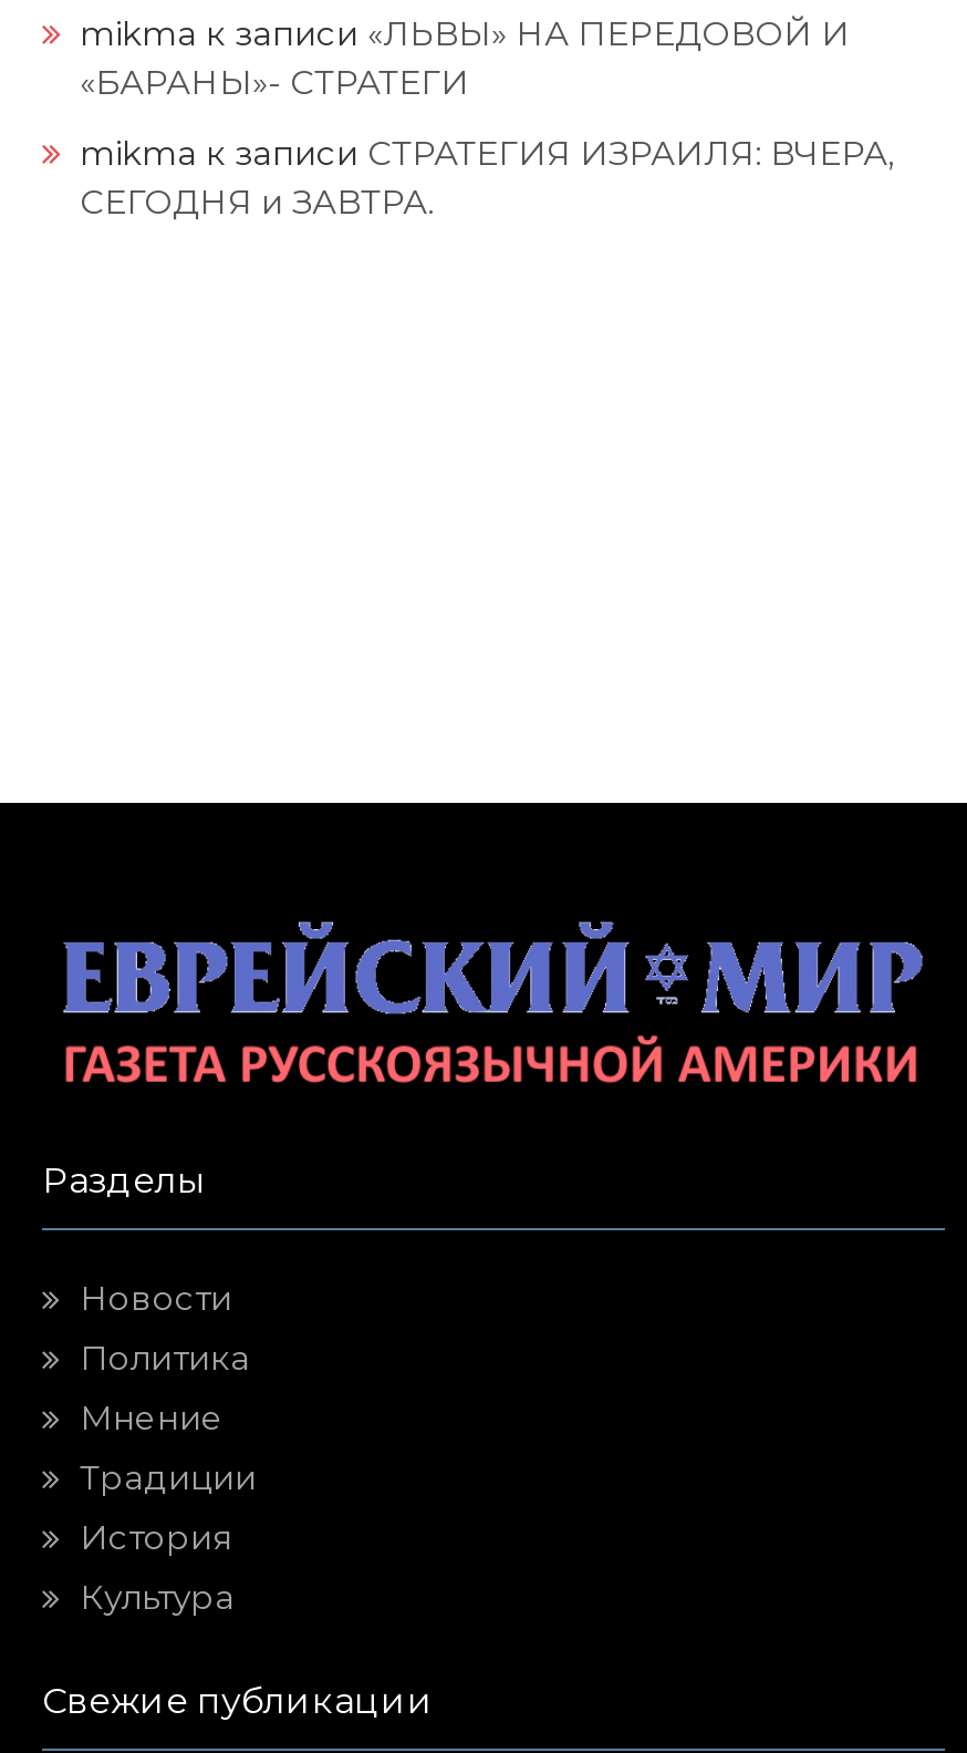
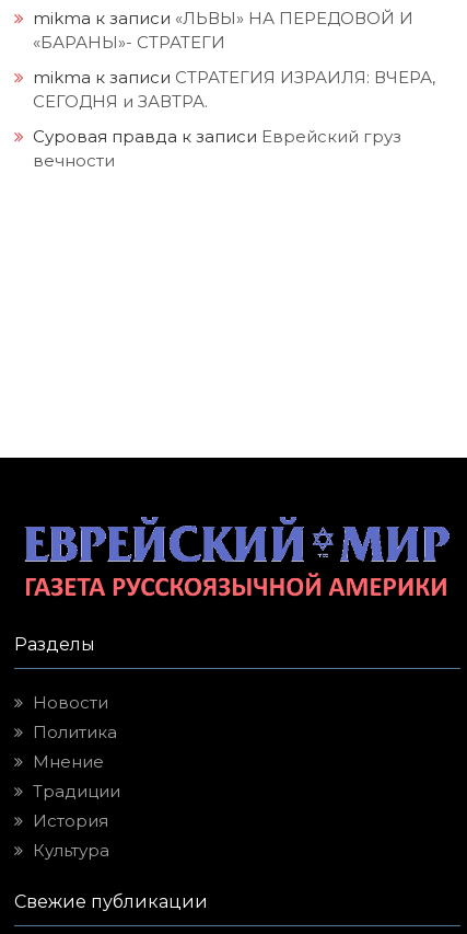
none -> [33,126,401,170] Суровая правда к записи Еврейский груз | вечности

